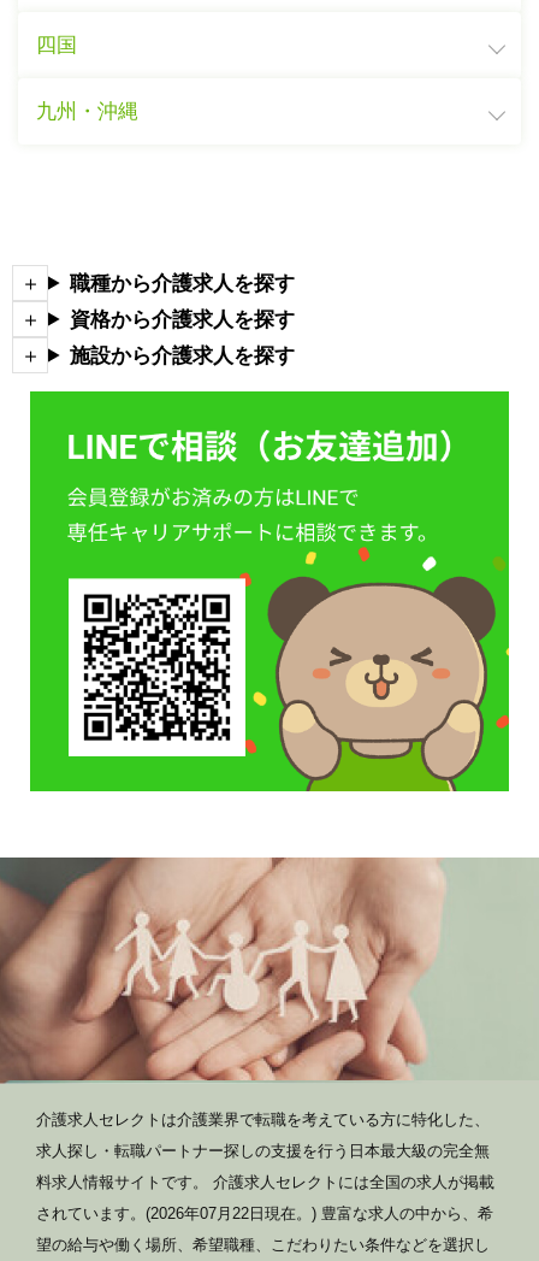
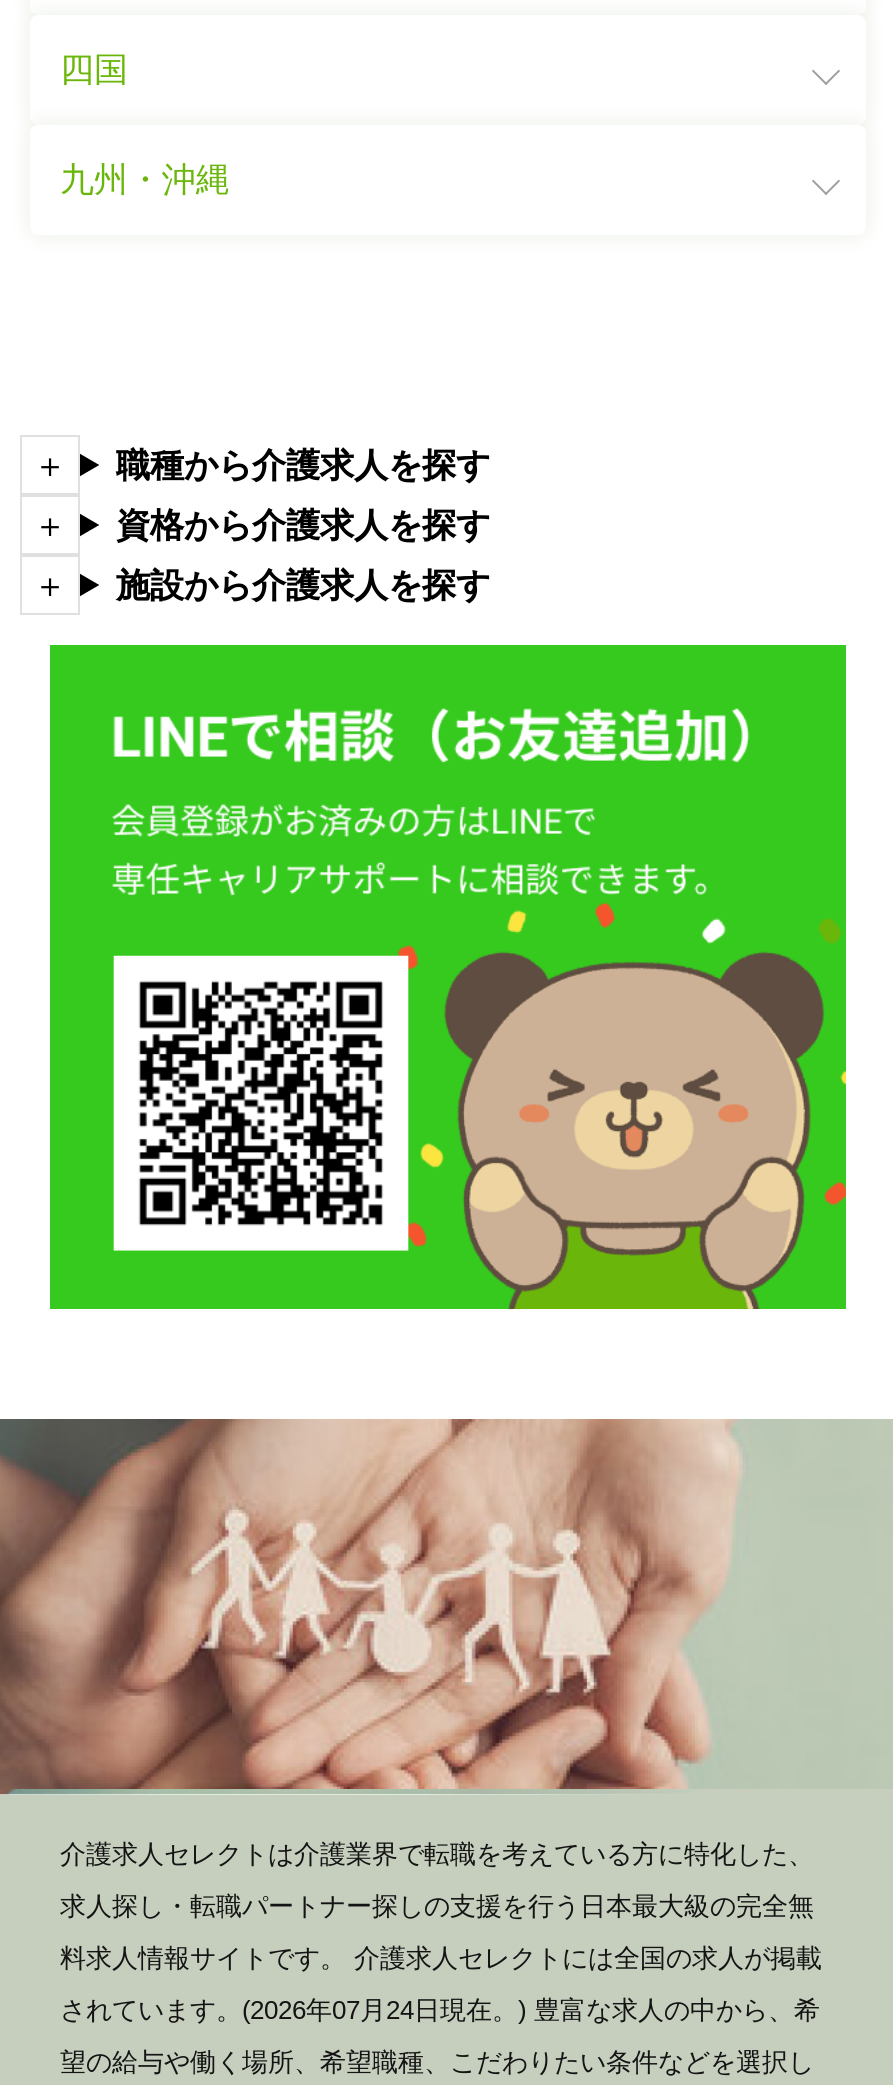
[36,1204,493,1222] されています。(2026年07月22日現在。) 豊富な求人の中から、希 -> [60,1994,820,2024] されています。(2026年07月24日現在。) 豊富な求人の中から、希

